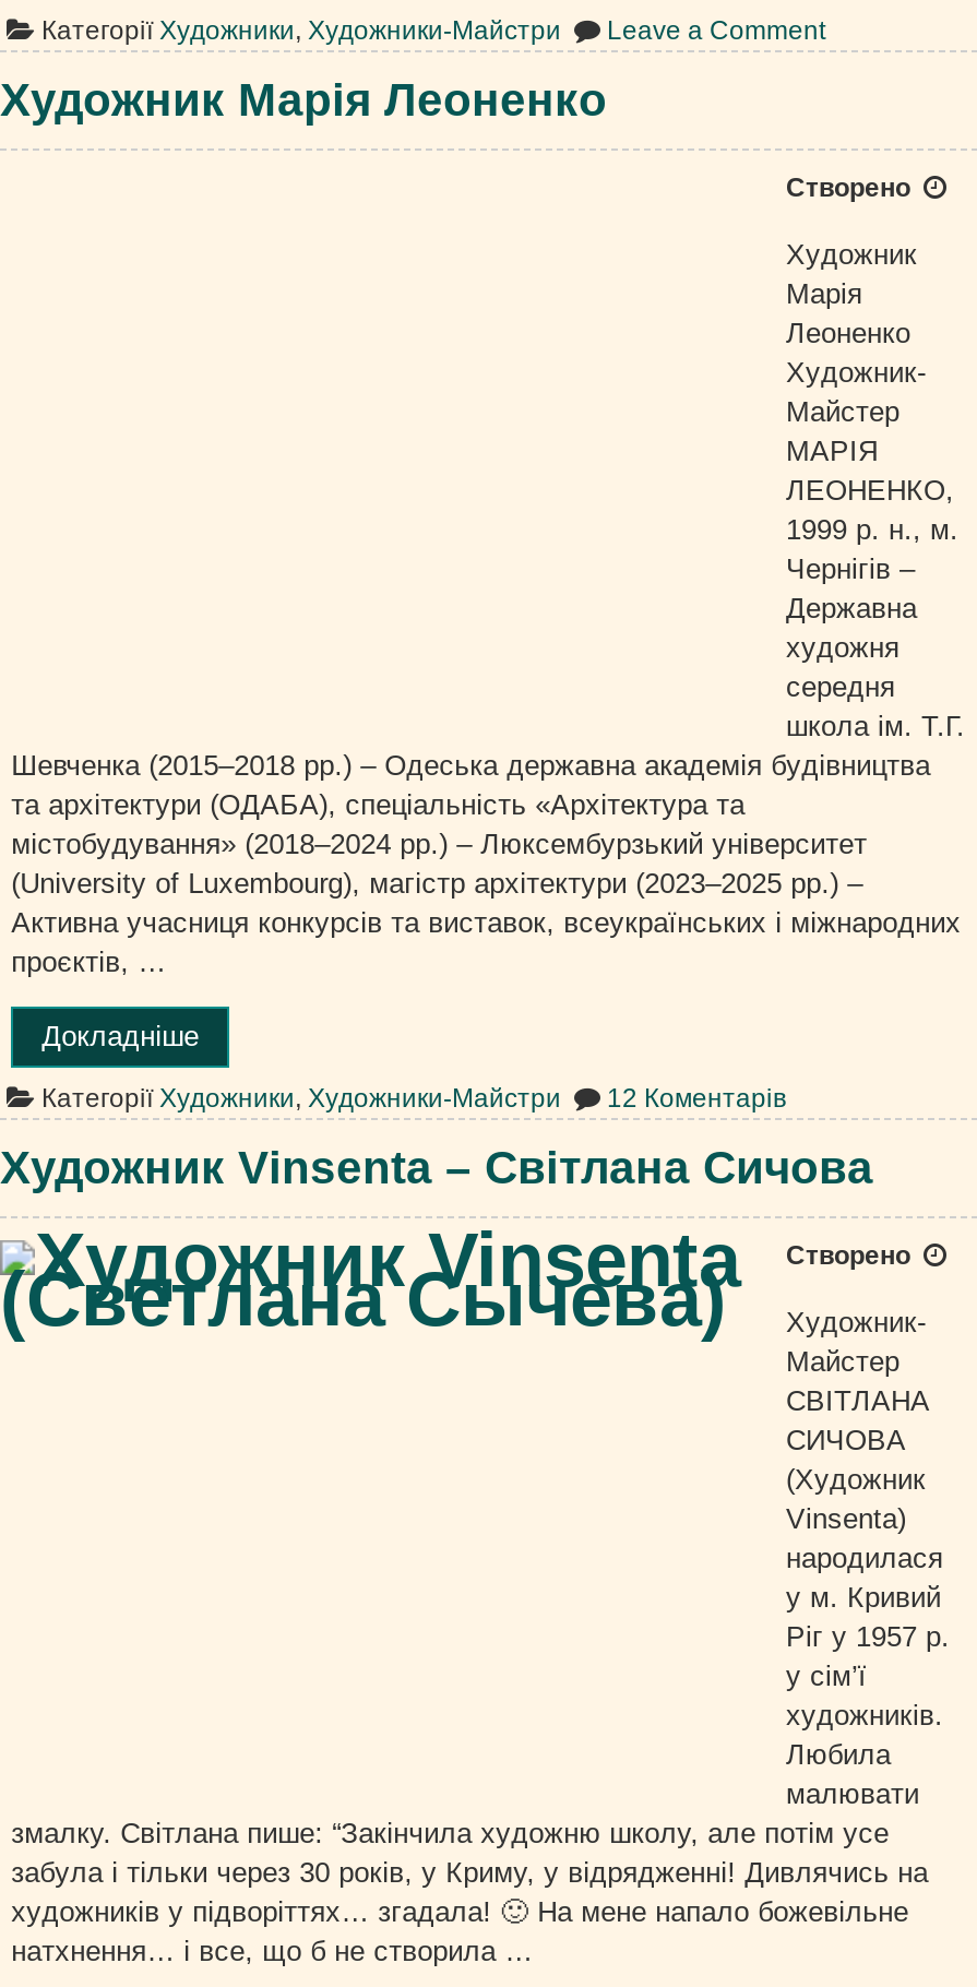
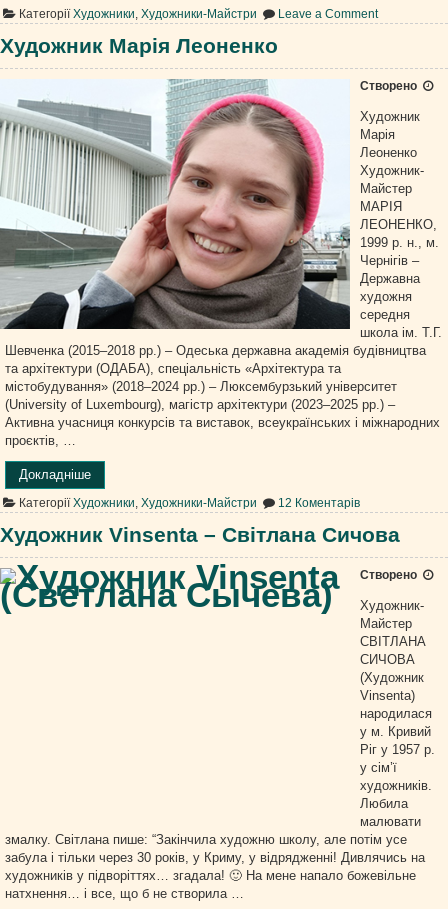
none -> [3,78,351,330] [image]

